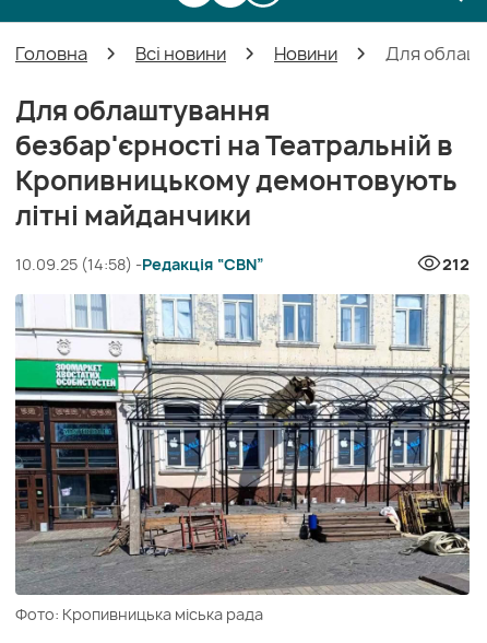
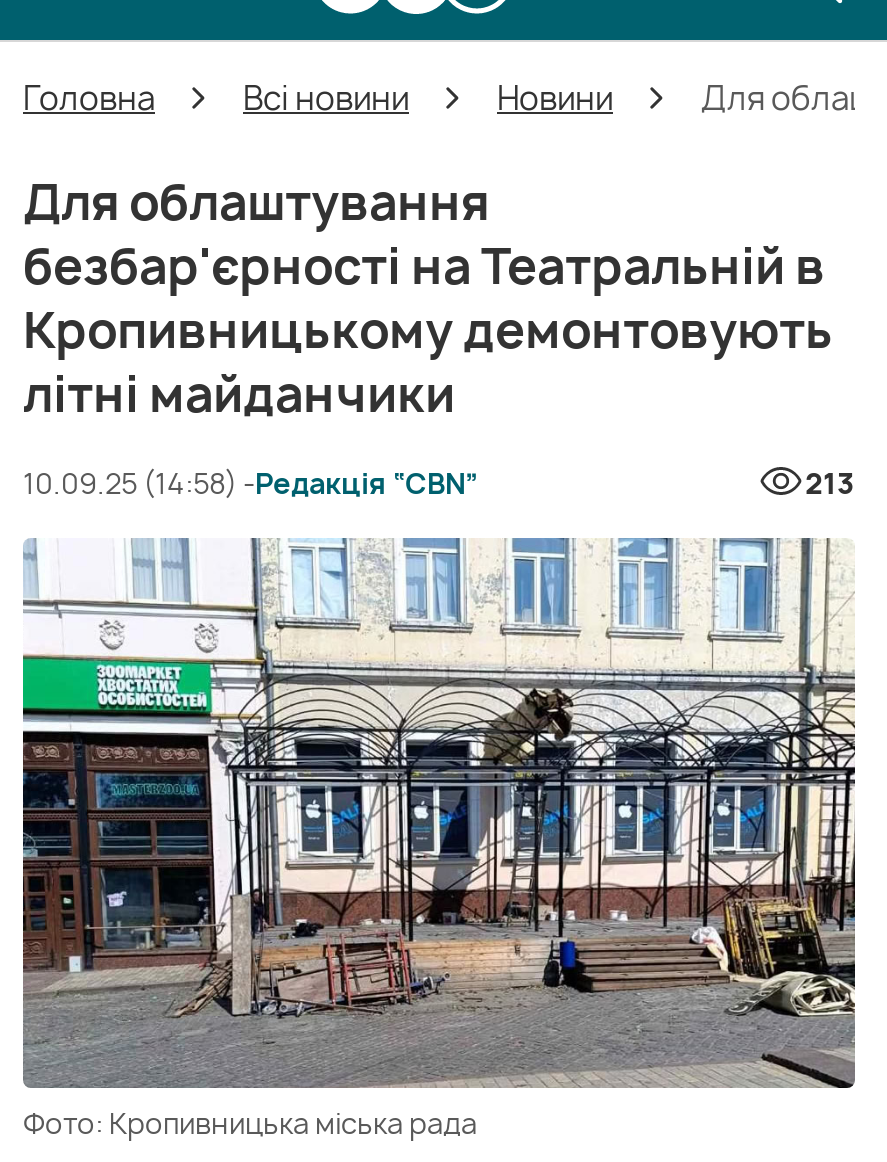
[442,253,470,274] 212 -> [805,463,855,501] 213

